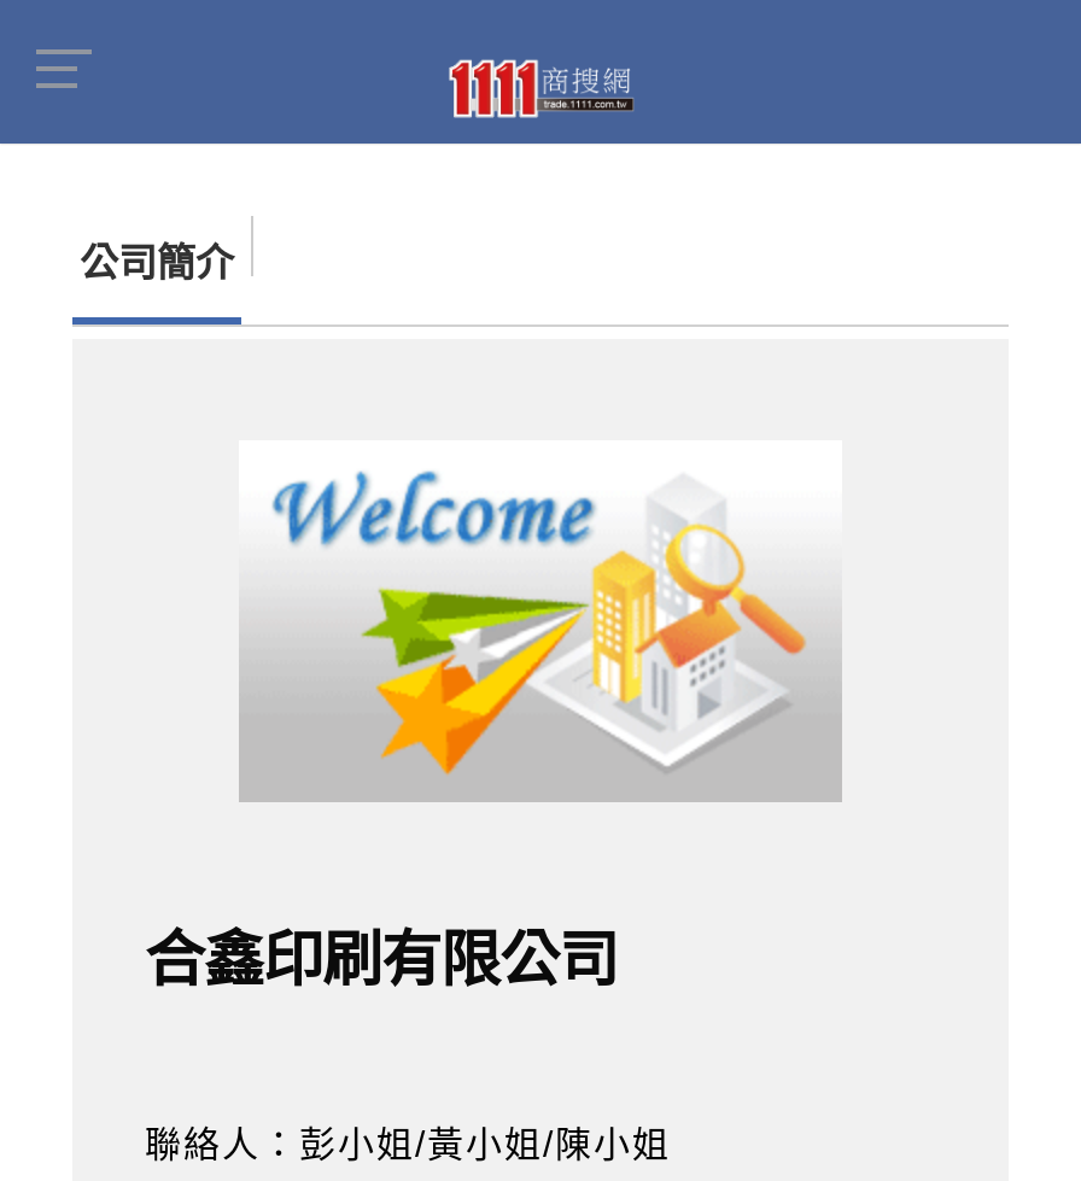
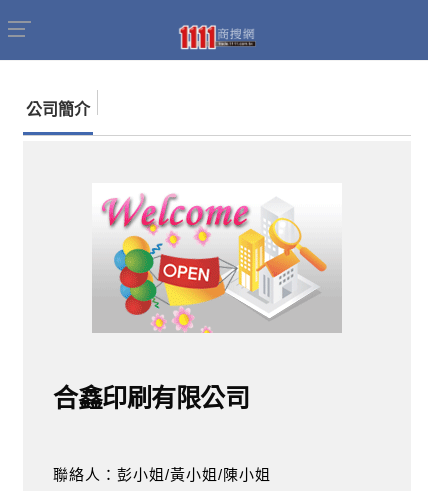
[263,467,618,802] [image] -> [101,193,251,334] [image]

